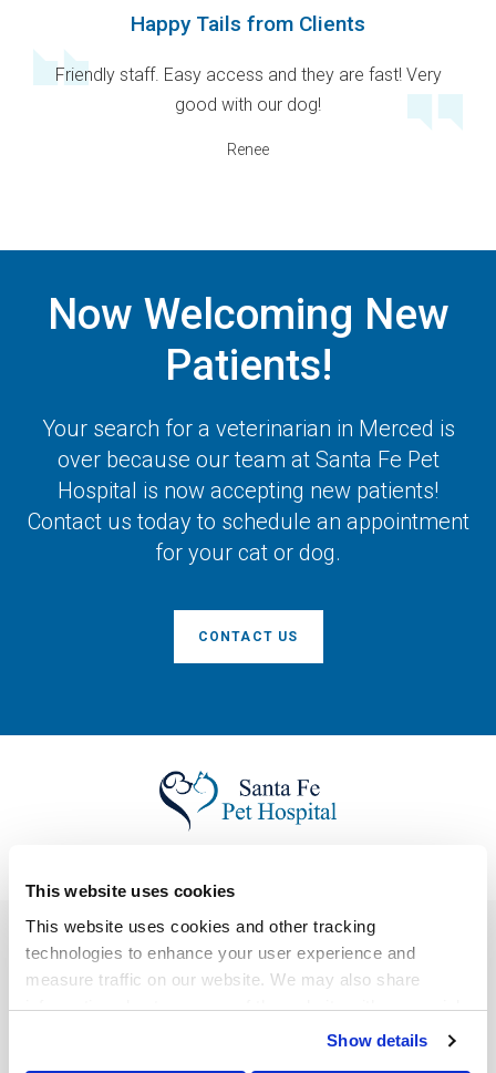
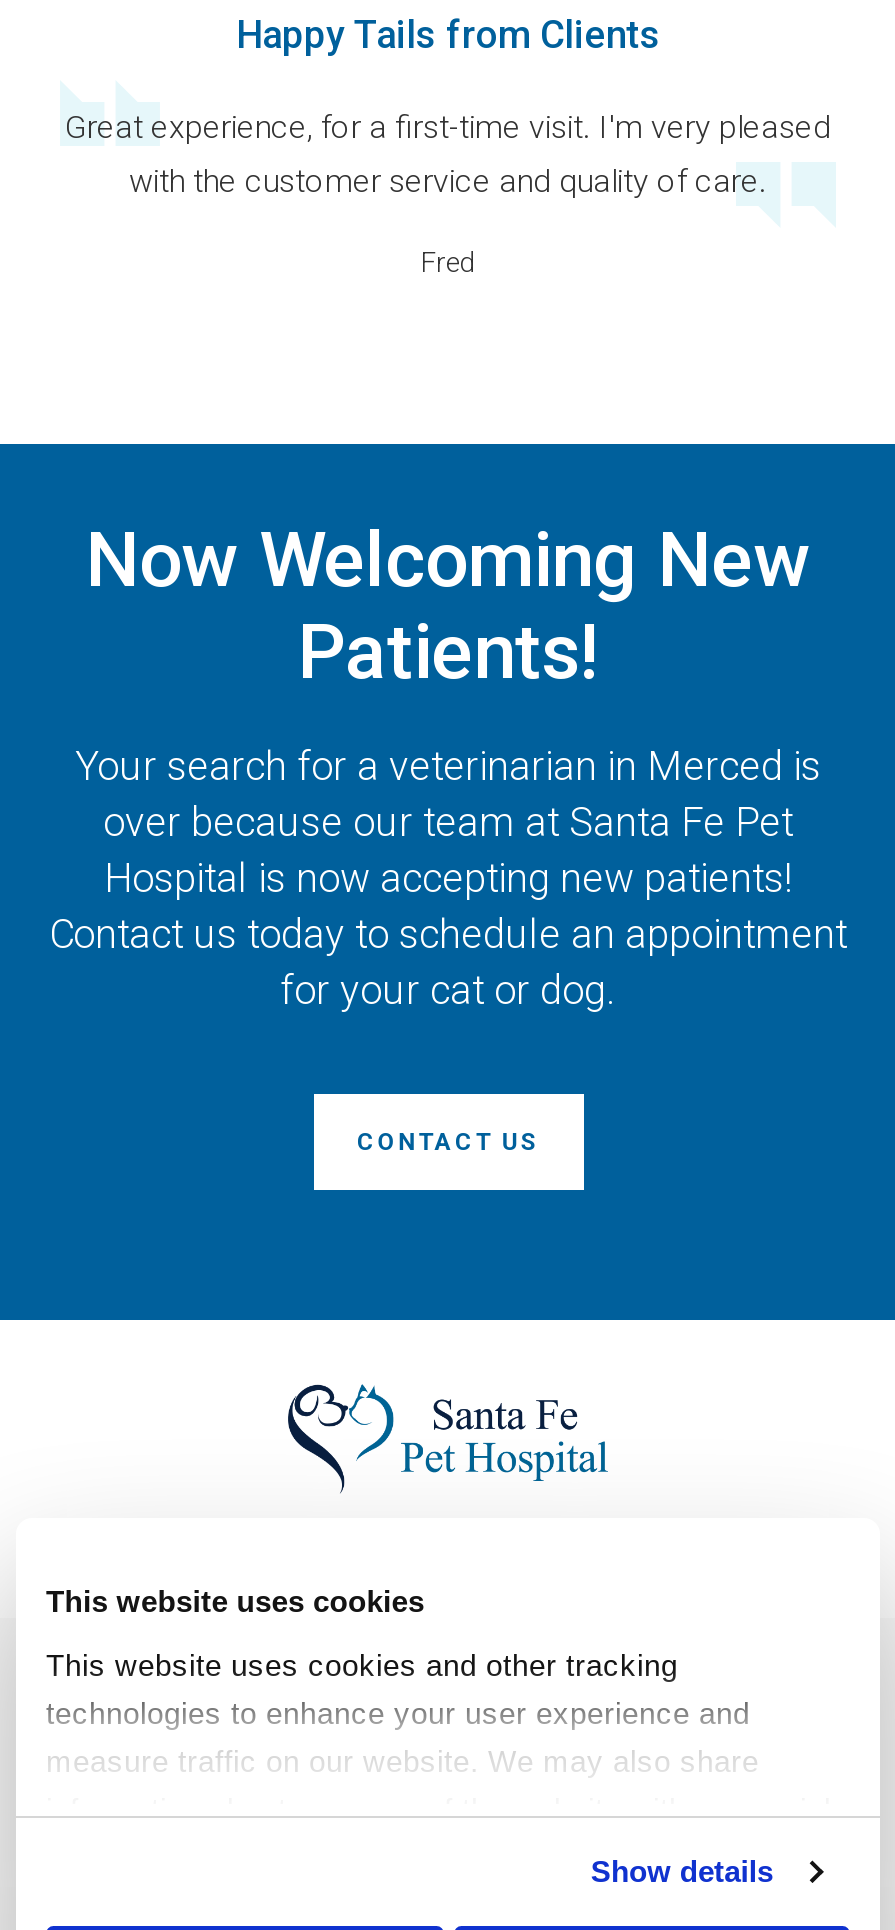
[55,64,441,115] Friendly staff. Easy access and they are fast! Very | good with our dog! -> [65,108,831,200] Great experience, for a first-time visit. I'm very pleased | with the customer service and quality of care.
[227,141,269,158] Renee -> [420,246,476,278] Fred

